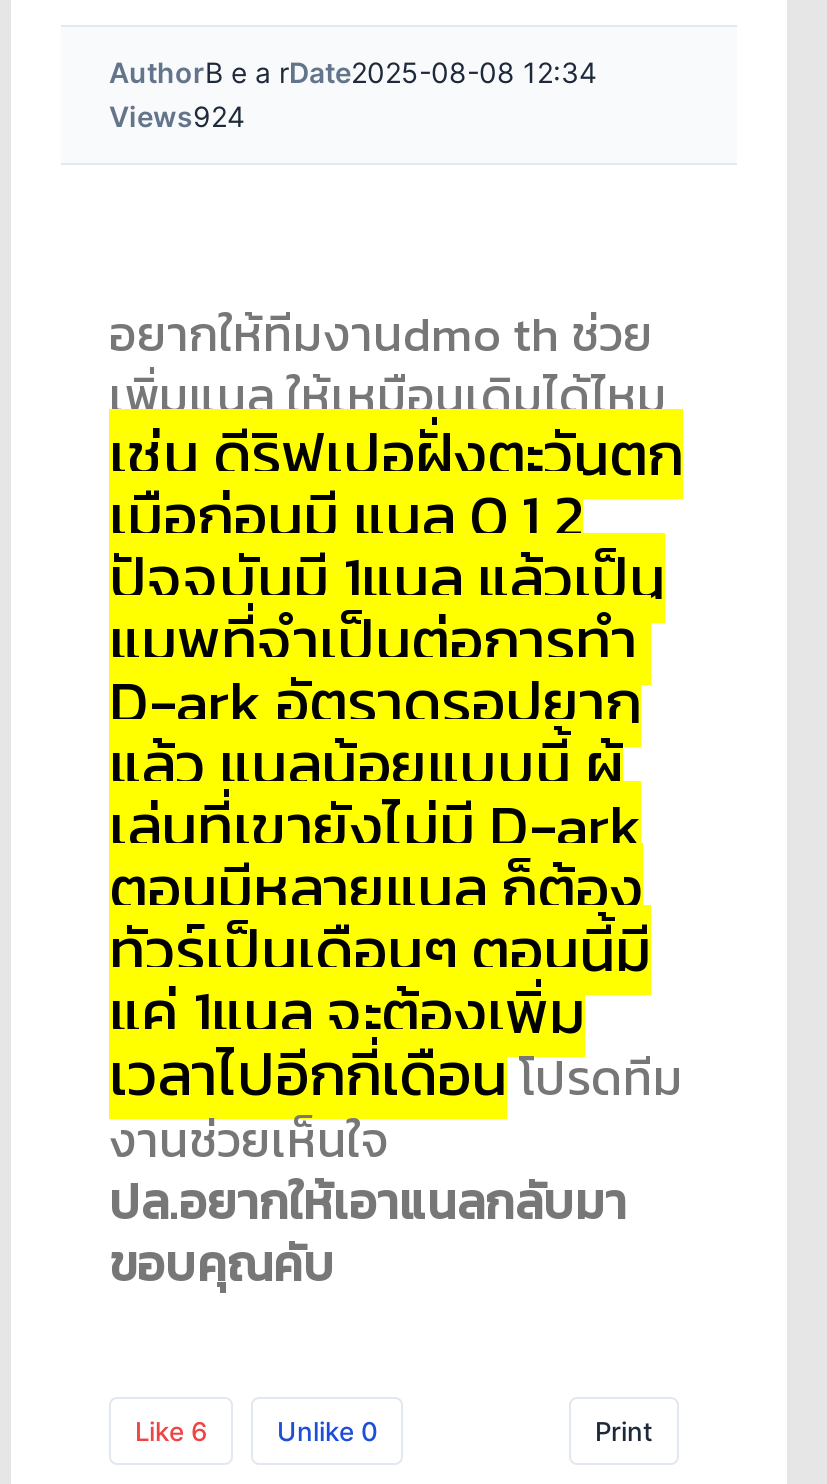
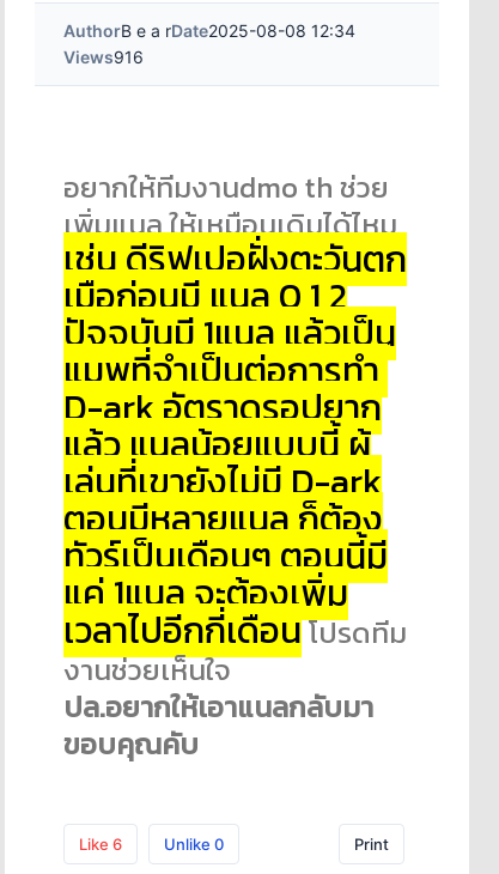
[109,99,245,133] Views924 -> [63,47,144,67] Views916

